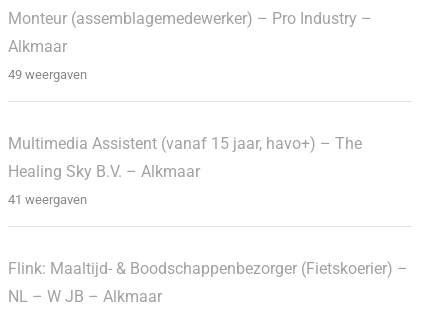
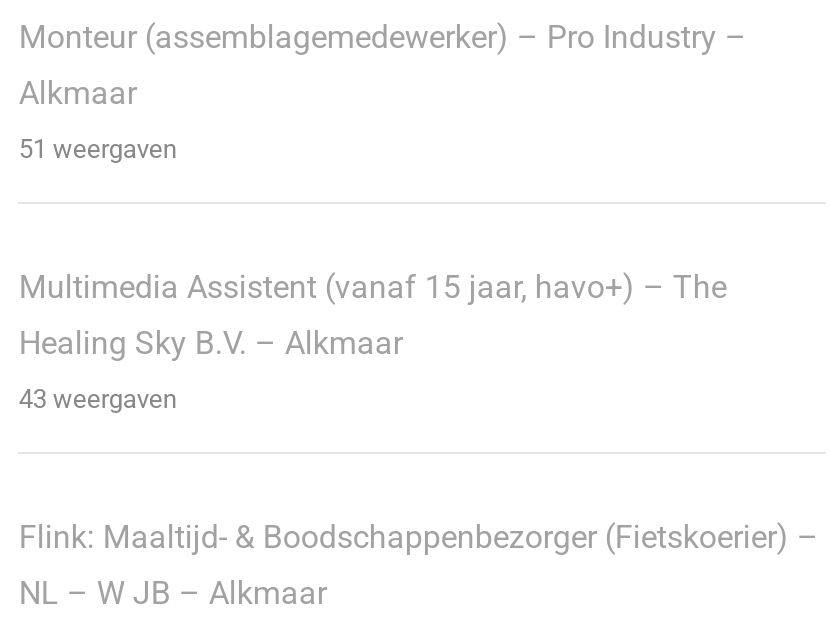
[8,67,87,82] 49 weergaven -> [19,133,177,163] 51 weergaven
[8,192,87,207] 41 weergaven -> [19,383,177,413] 43 weergaven

